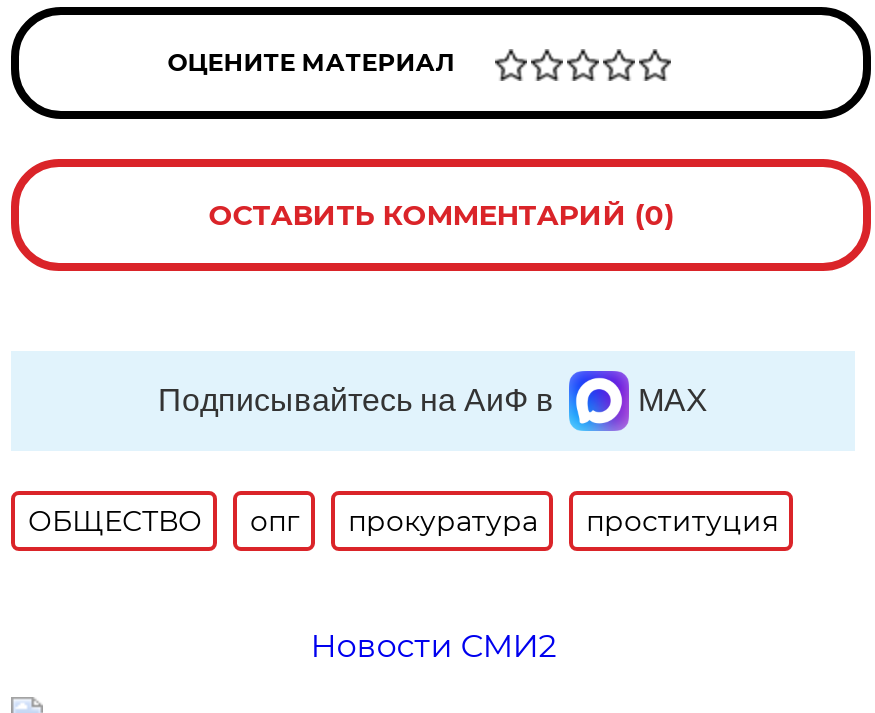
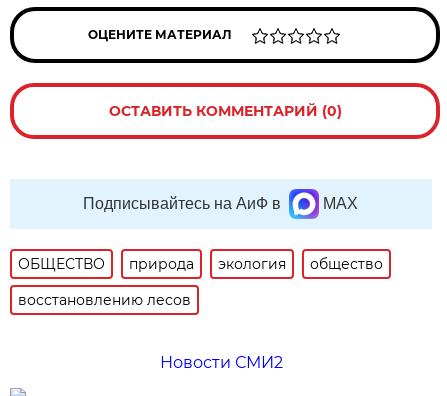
[250,503,778,539] опг | прокуратура | проституция -> [18,255,383,309] природа | экология | общество | восстановлению лесов

